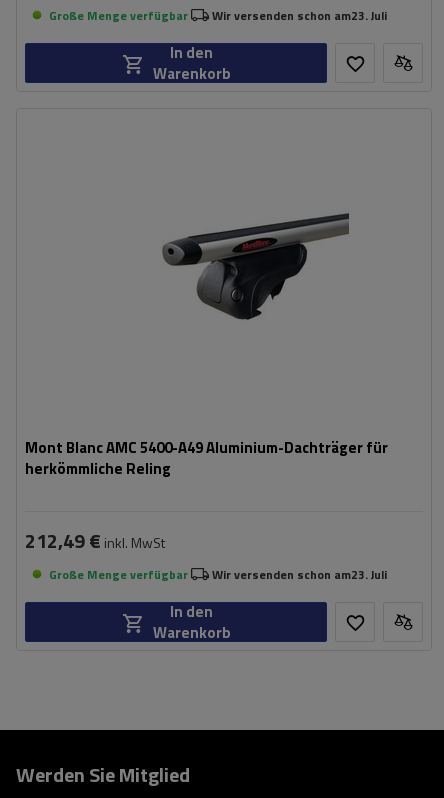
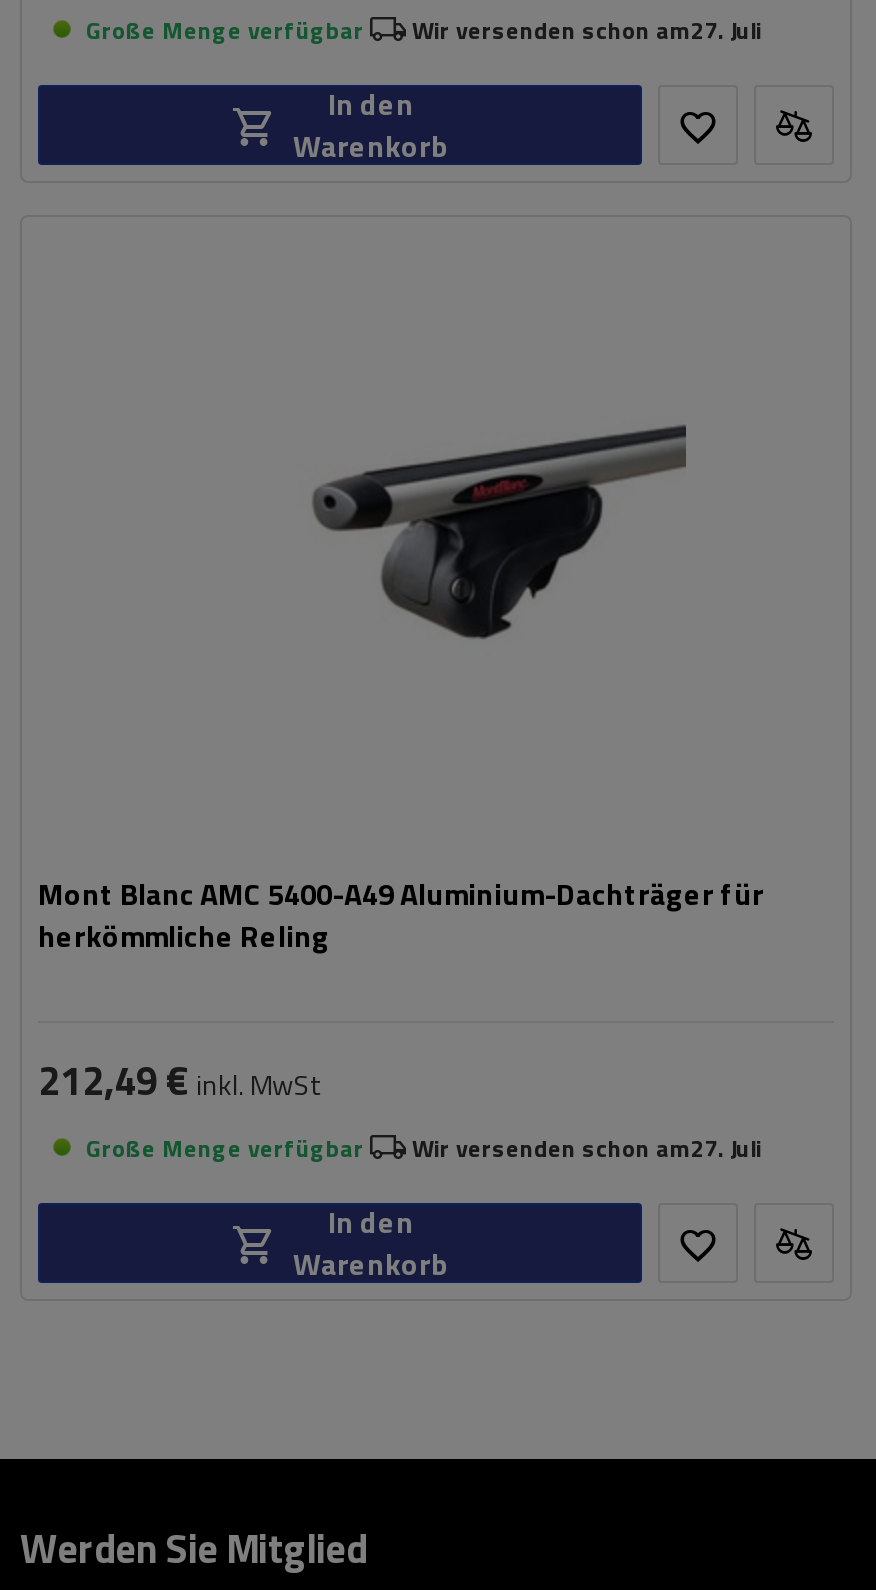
[212,5,387,24] Wir versenden schon am23. Juli -> [412,10,762,48] Wir versenden schon am27. Juli
[212,564,387,583] Wir versenden schon am23. Juli -> [412,1128,762,1166] Wir versenden schon am27. Juli

